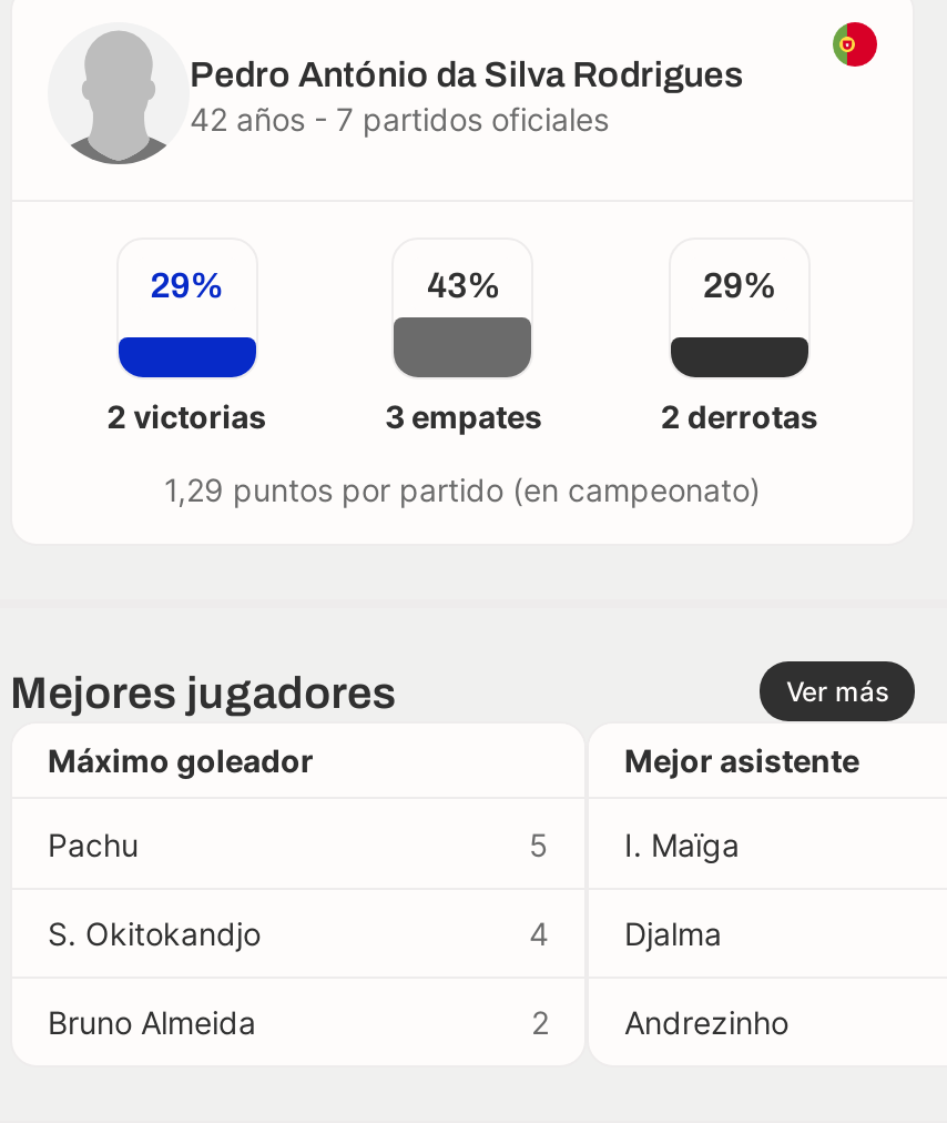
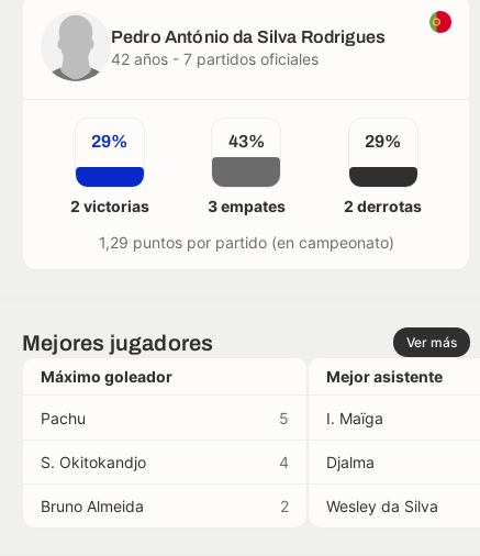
[624,1003,788,1041] Andrezinho -> [326,497,438,515] Wesley da Silva

